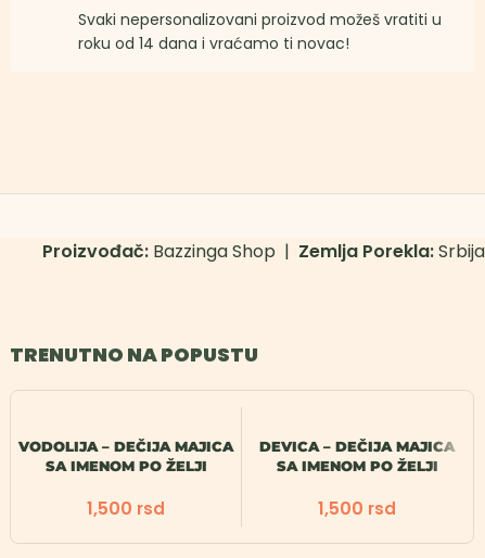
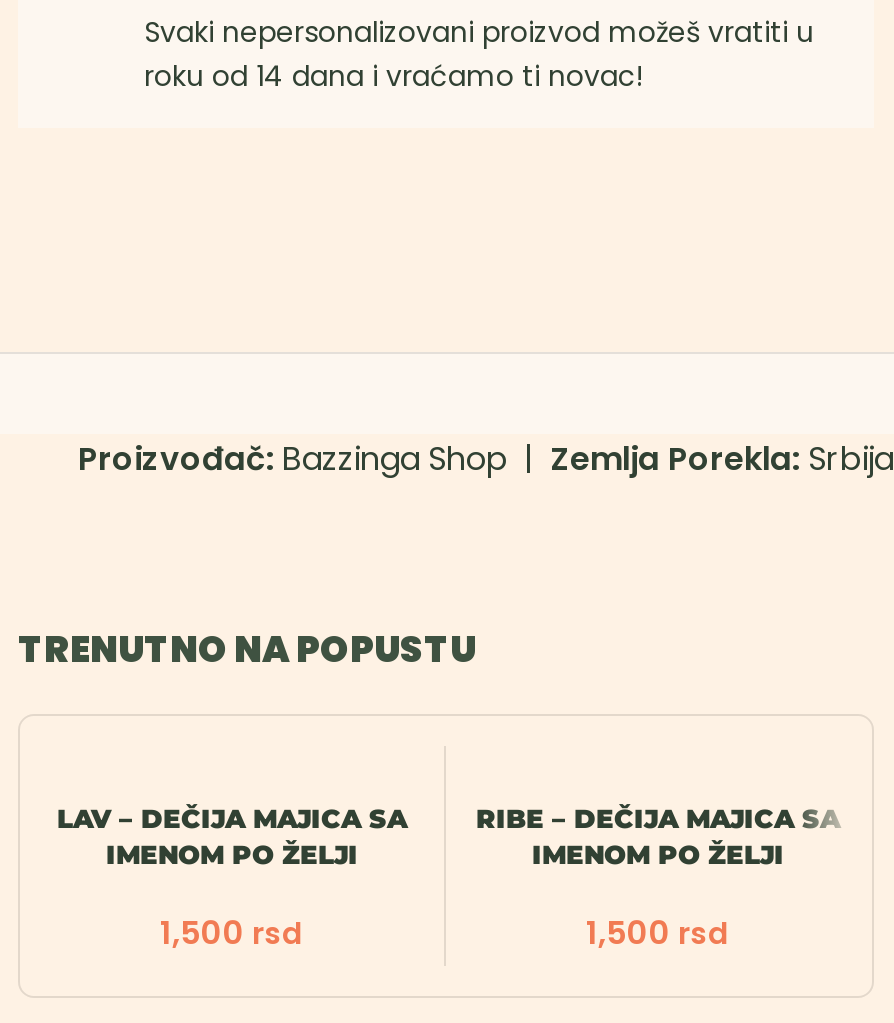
[18,438,233,475] VODOLIJA – DEČIJA MAJICA | SA IMENOM PO ŽELJI -> [57,802,407,870] LAV – DEČIJA MAJICA SA | IMENOM PO ŽELJI
[259,438,455,475] DEVICA – DEČIJA MAJICA | SA IMENOM PO ŽELJI -> [476,802,840,870] RIBE – DEČIJA MAJICA SA | IMENOM PO ŽELJI

